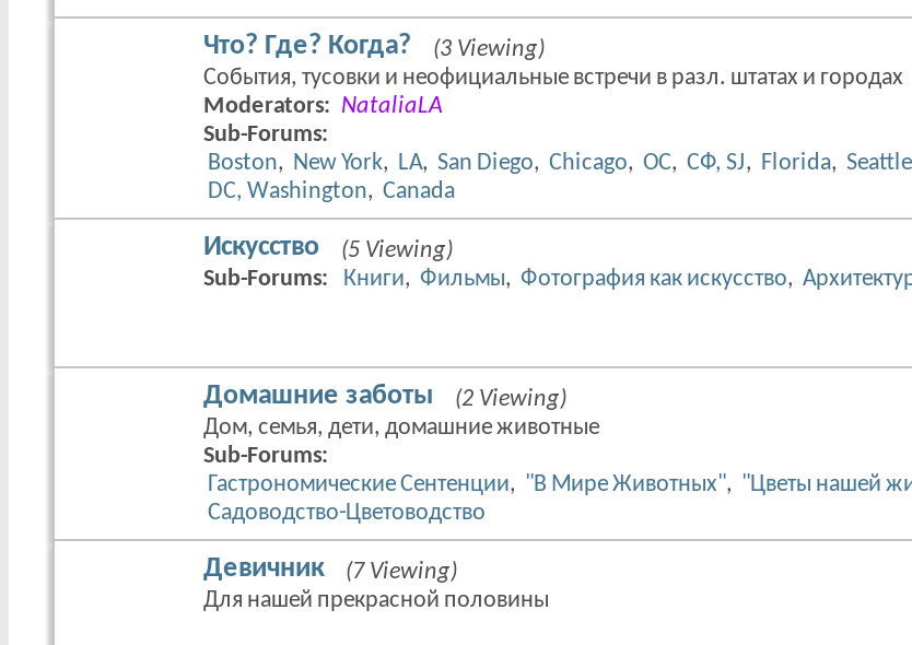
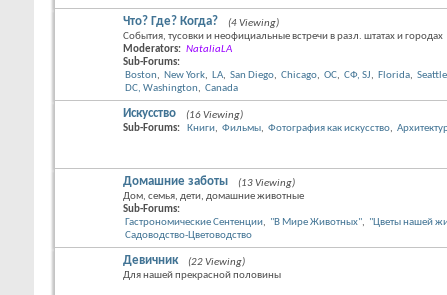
[203,32,545,63] Что? Где? Когда? (3 Viewing) -> [123,15,279,29] Что? Где? Когда? (4 Viewing)
[203,234,453,264] Искусство (5 Viewing) -> [123,107,243,121] Искусство (16 Viewing)
[203,382,566,413] Домашние заботы (2 Viewing) -> [123,175,295,189] Домашние заботы (13 Viewing)
[203,555,457,586] Девичник (7 Viewing) -> [123,254,245,268] Девичник (22 Viewing)

